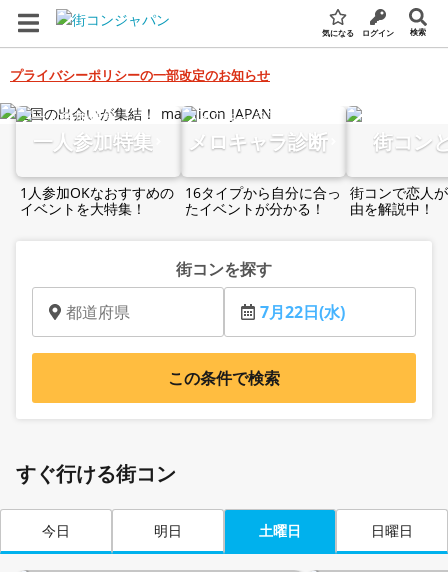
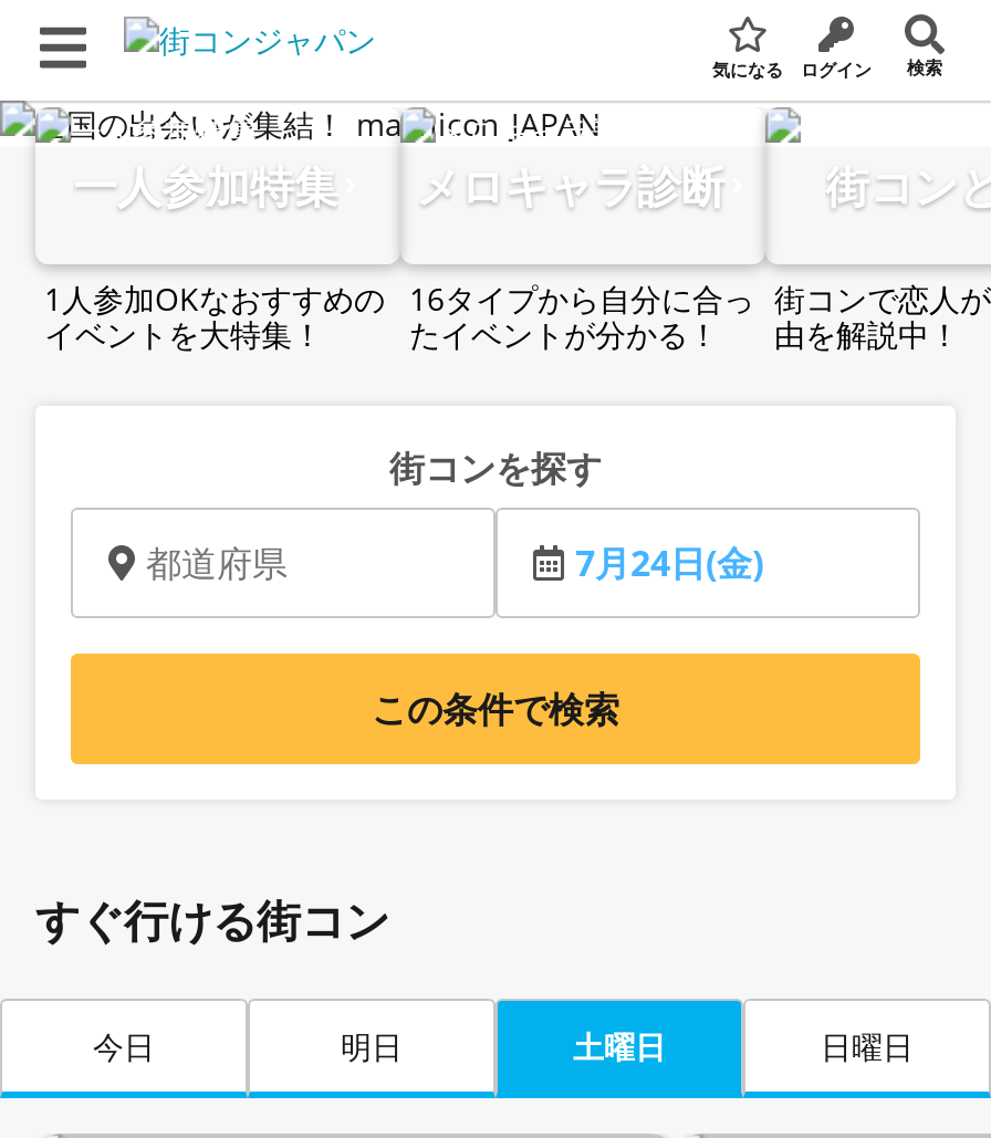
[10,65,270,83] プライバシーポリシーの一部改定のお知らせ -> none
[260,301,345,323] 7月22日(水) -> [575,539,763,587] 7月24日(金)

